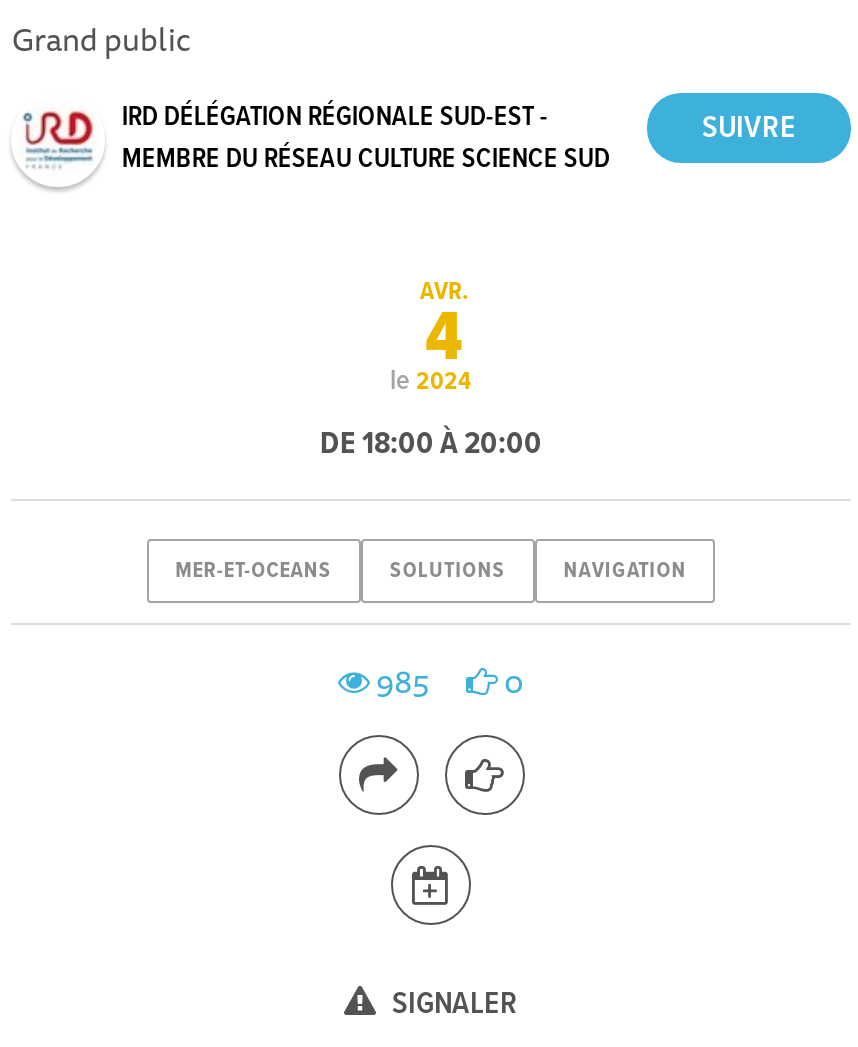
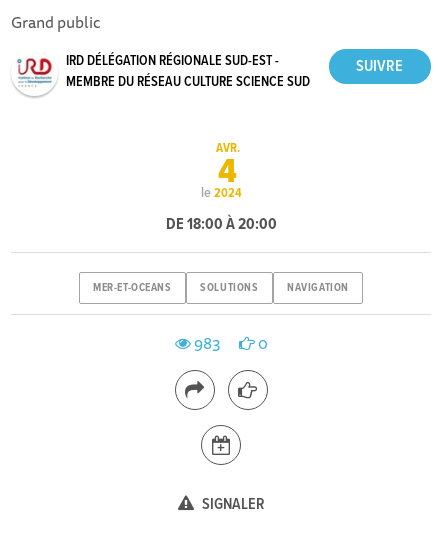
[370,655,524,707] 985 0 -> [190,330,267,356] 983 0

